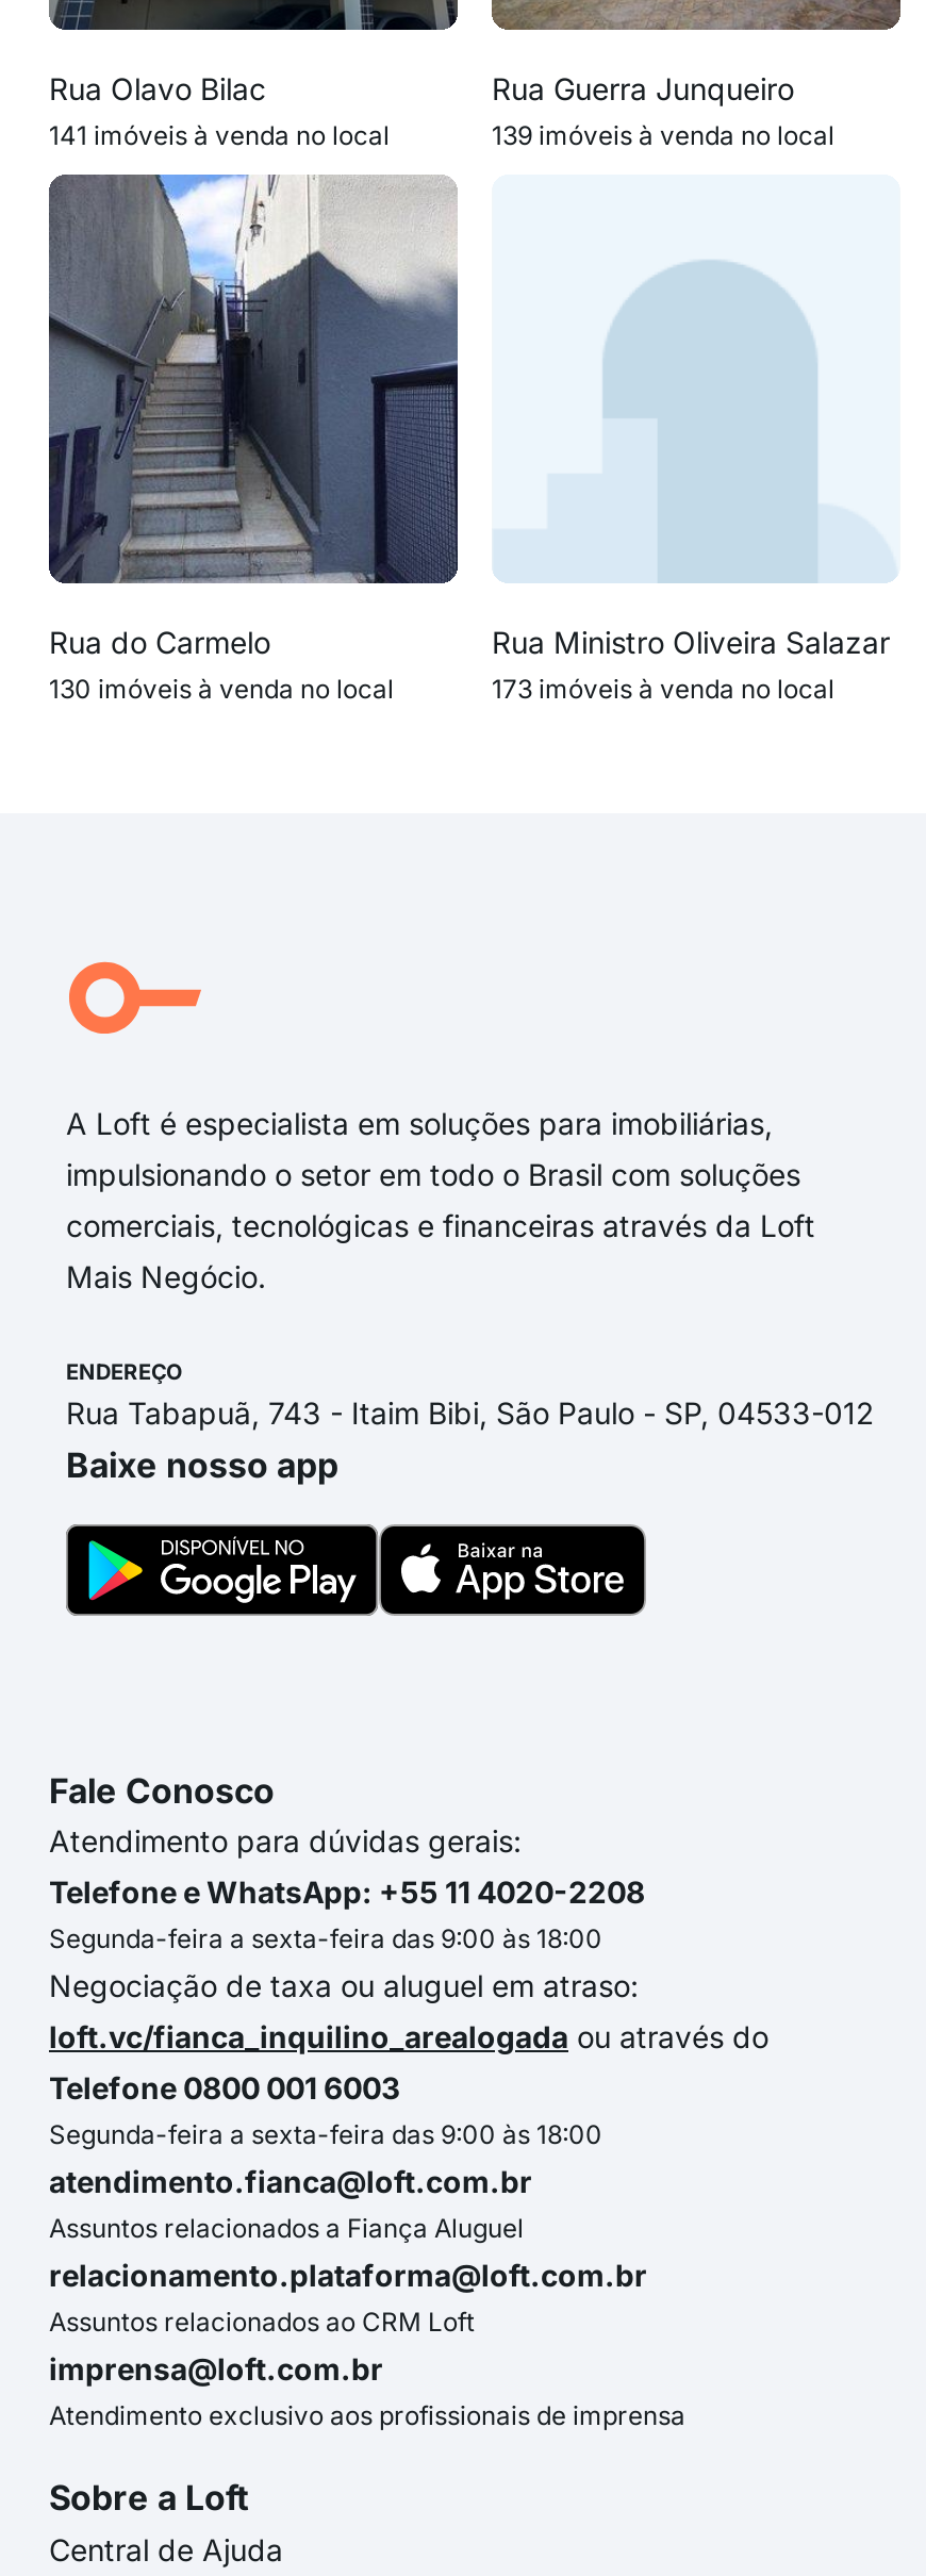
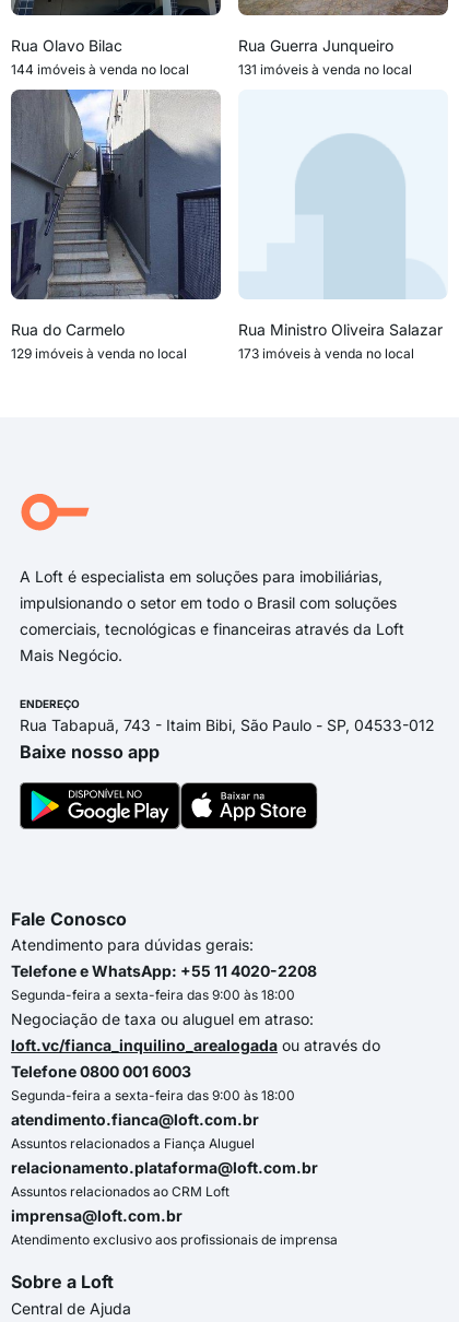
[49,119,390,151] 141 imóveis à venda no local -> [11,61,189,78] 144 imóveis à venda no local
[492,119,834,151] 139 imóveis à venda no local -> [238,61,412,78] 131 imóveis à venda no local
[49,673,394,705] 130 imóveis à venda no local -> [11,345,187,362] 129 imóveis à venda no local

